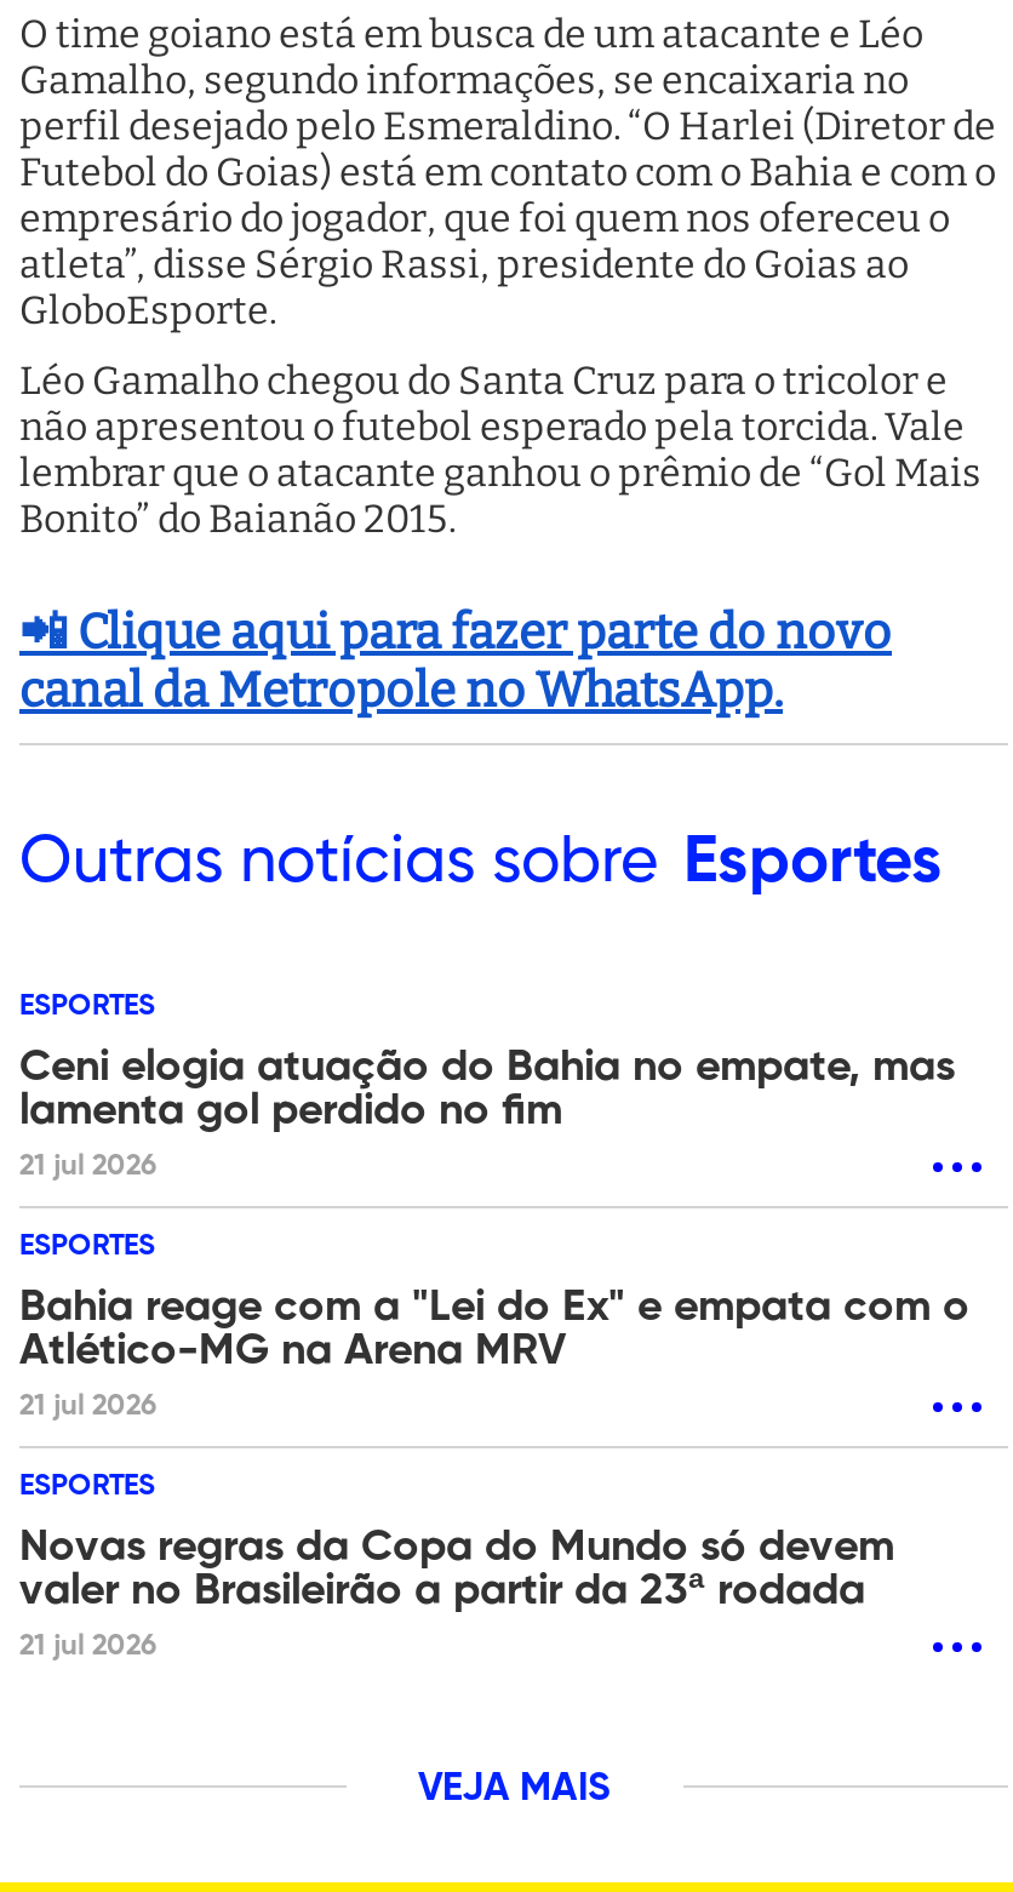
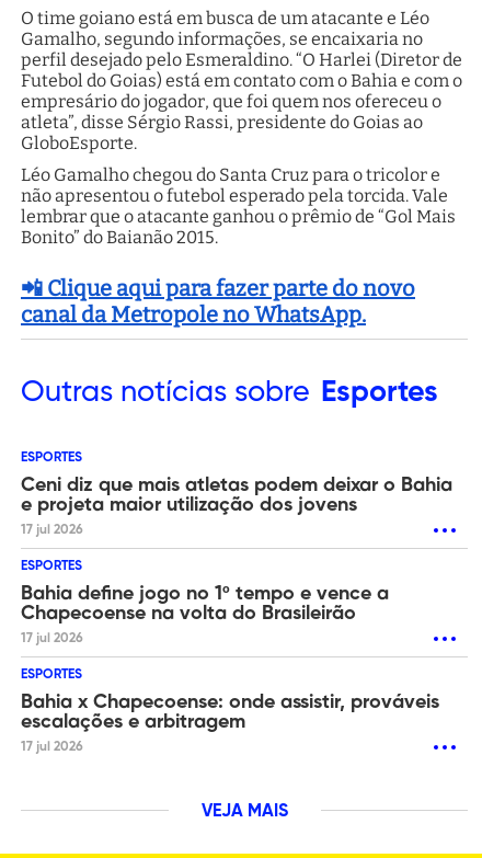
[19,1046,955,1182] Ceni elogia atuação do Bahia no empate, mas | lamenta gol perdido no fim | 21 jul 2026 -> [21,476,452,537] Ceni diz que mais atletas podem deixar o Bahia | e projeta maior utilização dos jovens | 17 jul 2026
[19,1286,969,1422] Bahia reage com a "Lei do Ex" e empata com o | Atlético-MG na Arena MRV | 21 jul 2026 -> [21,584,389,646] Bahia define jogo no 1º tempo e vence a | Chapecoense na volta do Brasileirão | 17 jul 2026
[19,1526,894,1662] Novas regras da Copa do Mundo só devem | valer no Brasileirão a partir da 23ª rodada | 21 jul 2026 -> [21,693,439,754] Bahia x Chapecoense: onde assistir, prováveis | escalações e arbitragem | 17 jul 2026

